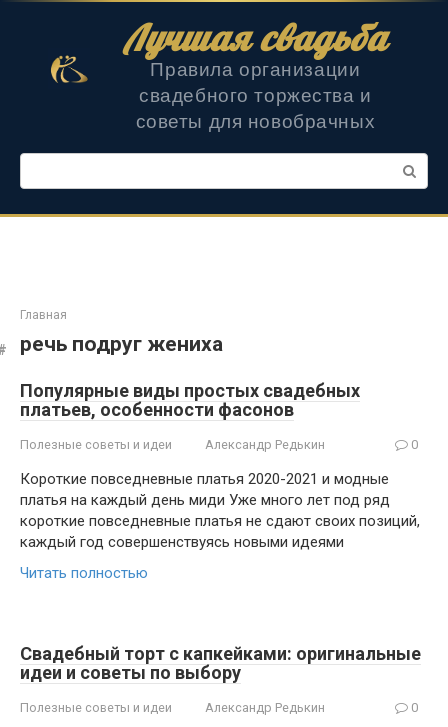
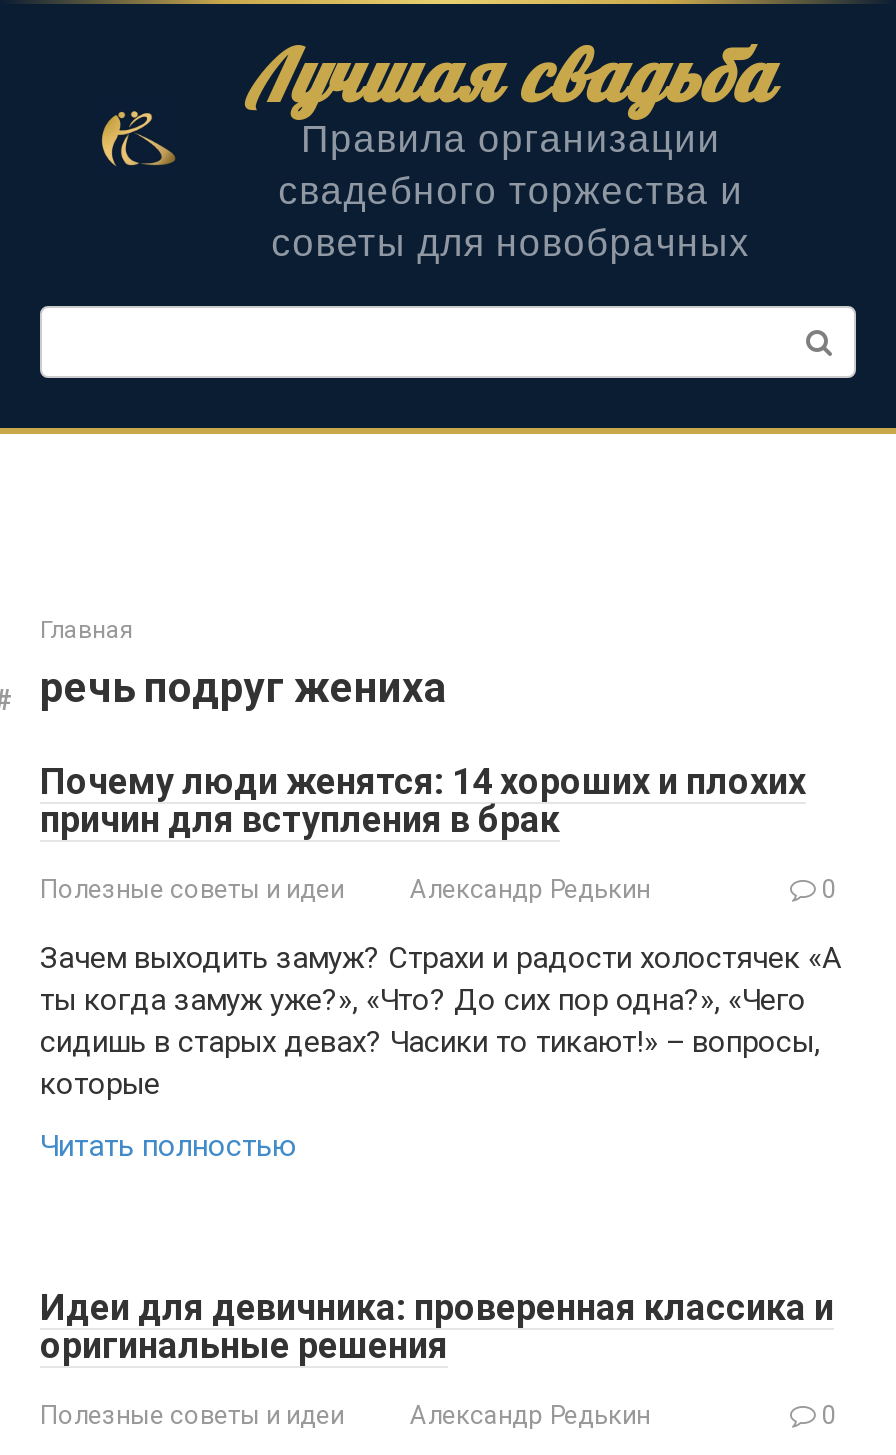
[20,380,360,420] Популярные виды простых свадебных | платьев, особенности фасонов -> [40,760,806,840] Почему люди женятся: 14 хороших и плохих | причин для вступления в брак
[20,470,420,551] Короткие повседневные платья 2020-2021 и модные | платья на каждый день миди Уже много лет под ряд | короткие повседневные платья не сдают своих позиций, | каждый год совершенствуясь новыми идеями -> [40,940,842,1102] Зачем выходить замуж? Страхи и радости холостячек «А | ты когда замуж уже?», «Что? До сих пор одна?», «Чего | сидишь в старых девах? Часики то тикают!» – вопросы, | которые
[20,643,421,683] Свадебный торт с капкейками: оригинальные | идеи и советы по выбору -> [40,1286,834,1366] Идеи для девичника: проверенная классика и | оригинальные решения

